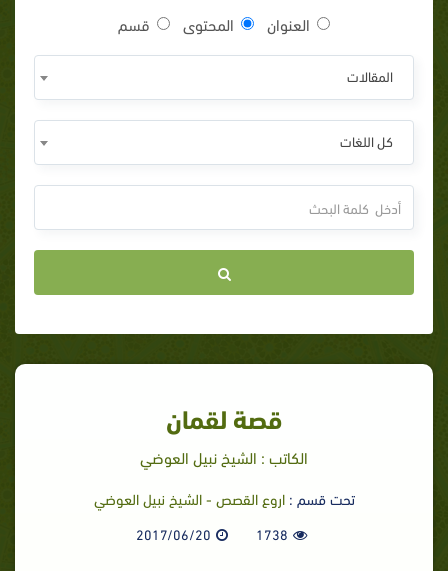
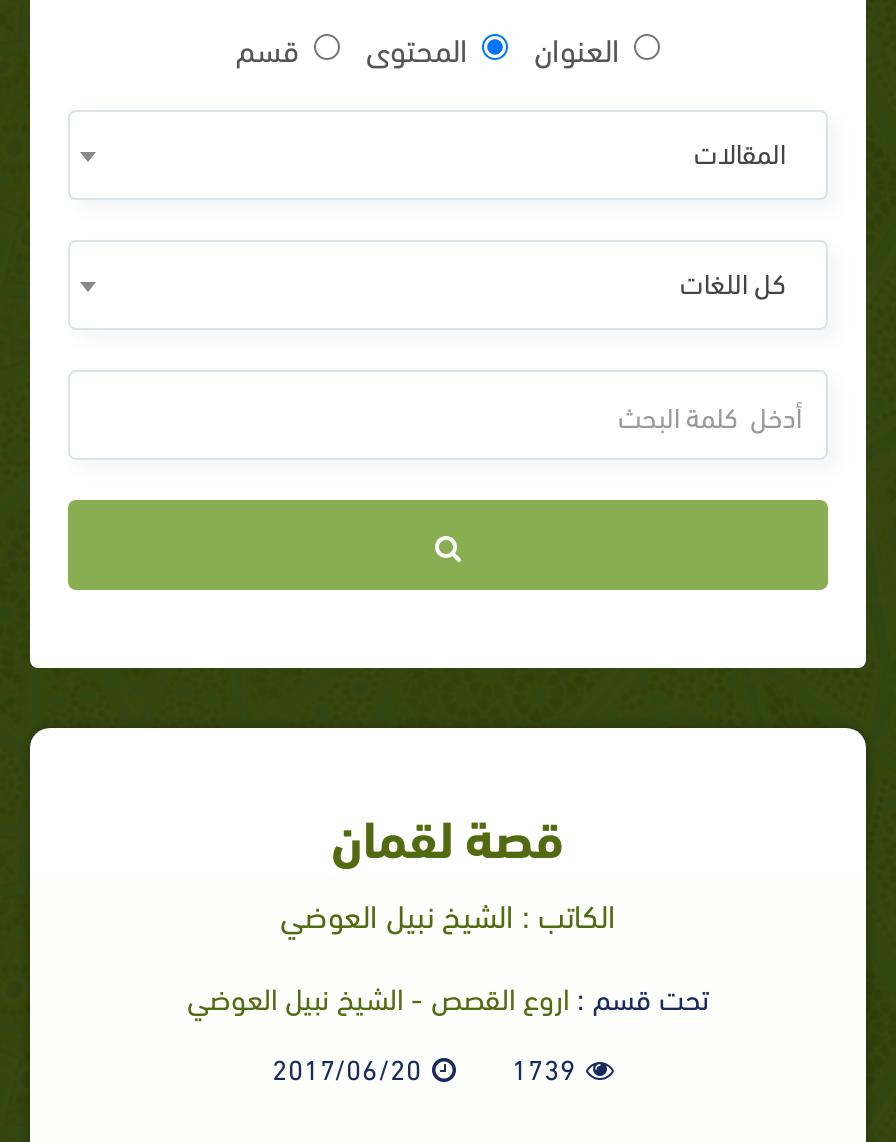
[256,523,288,544] 1738 -> [512,1046,576,1088] 1739

